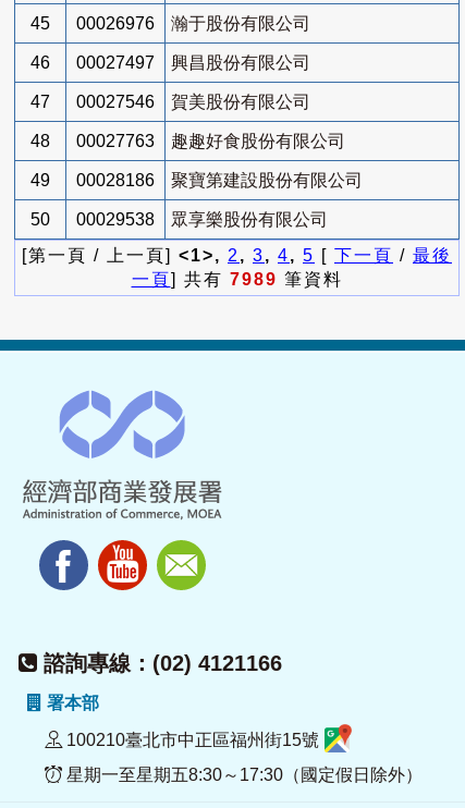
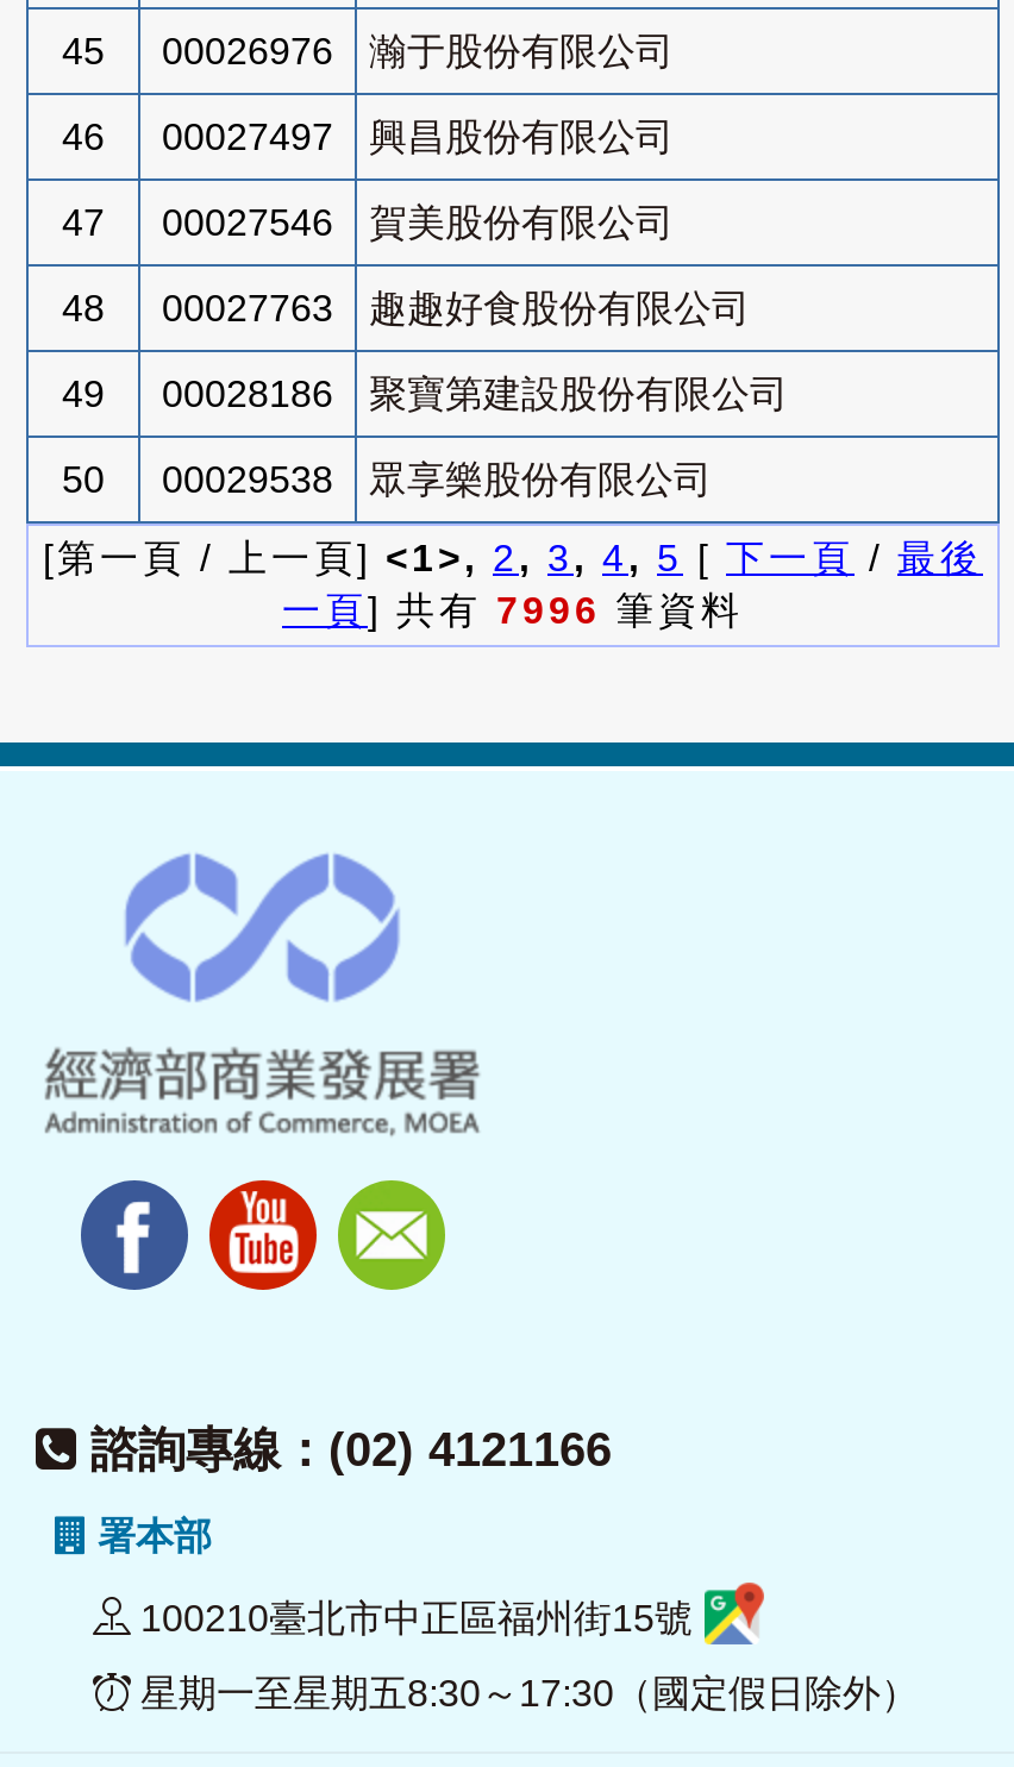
[131,270,342,288] 一頁] 共有7989筆資料 -> [282,590,744,630] 一頁] 共有7996筆資料

